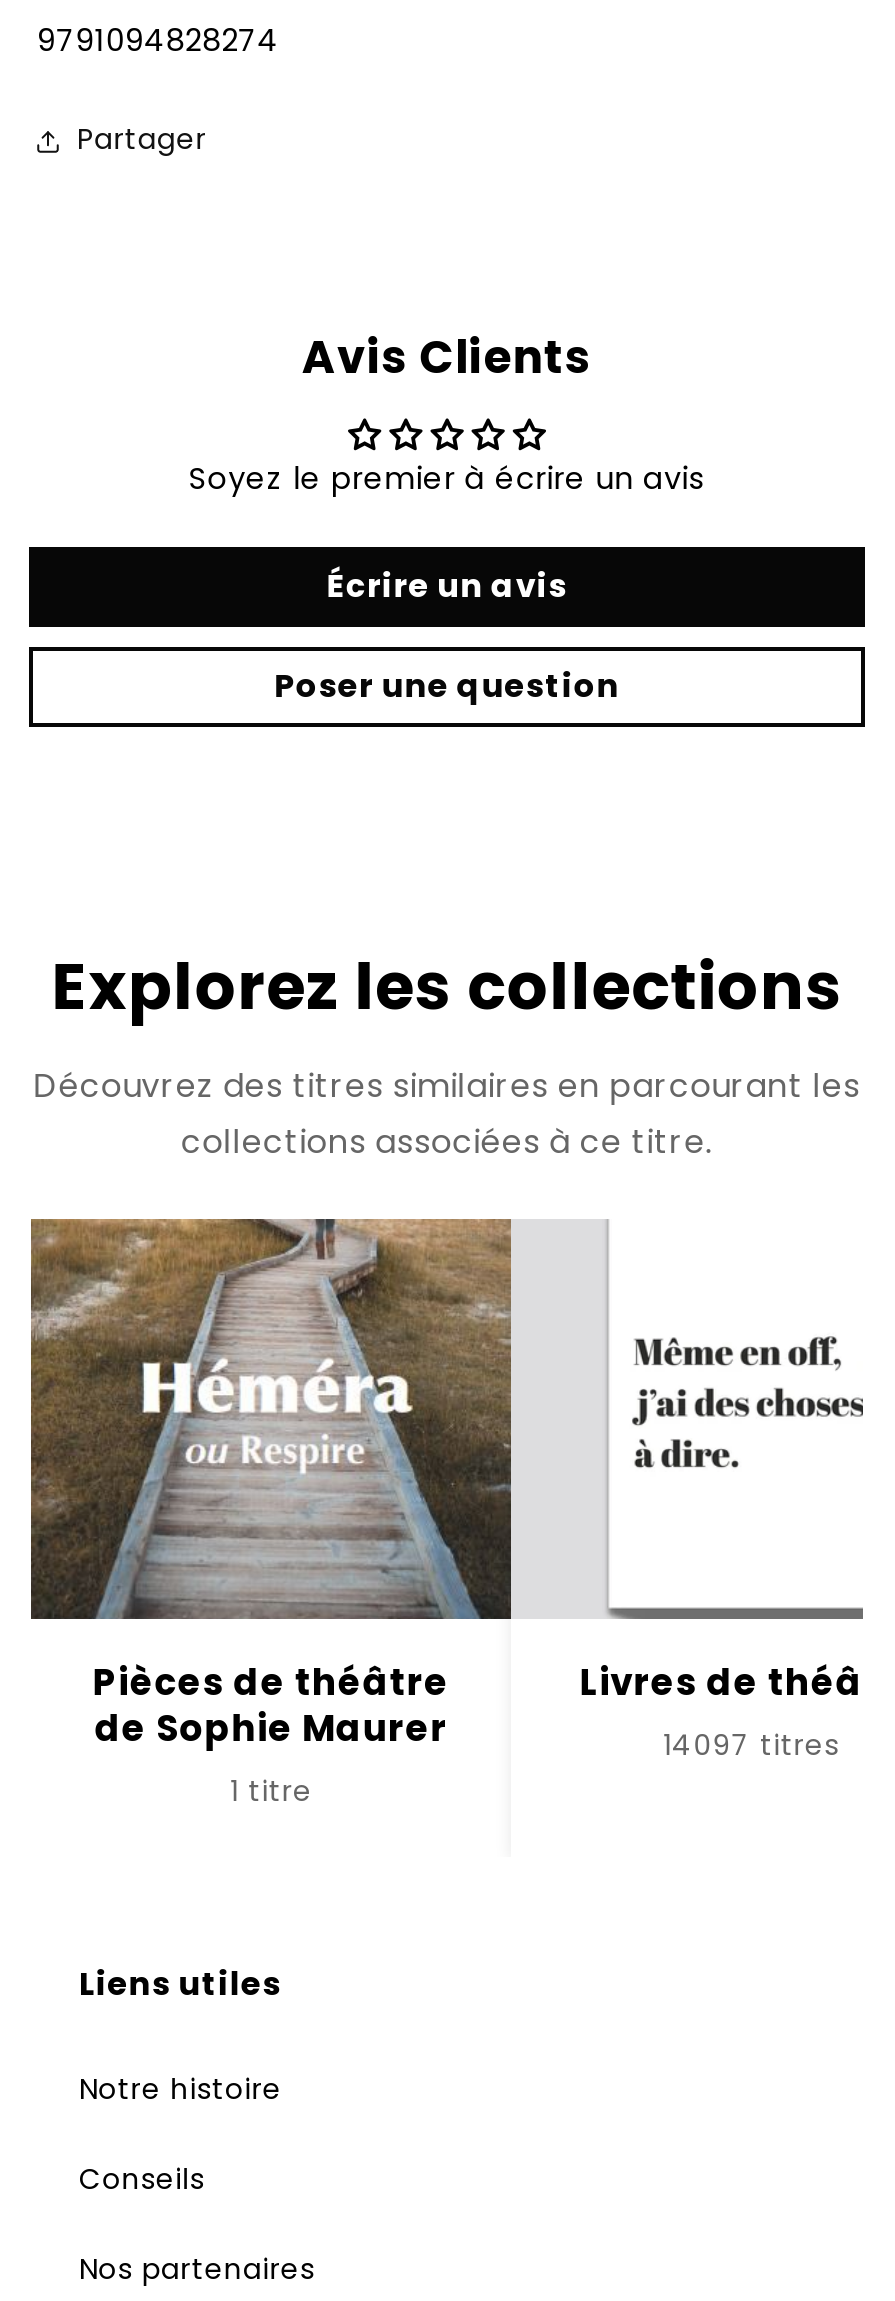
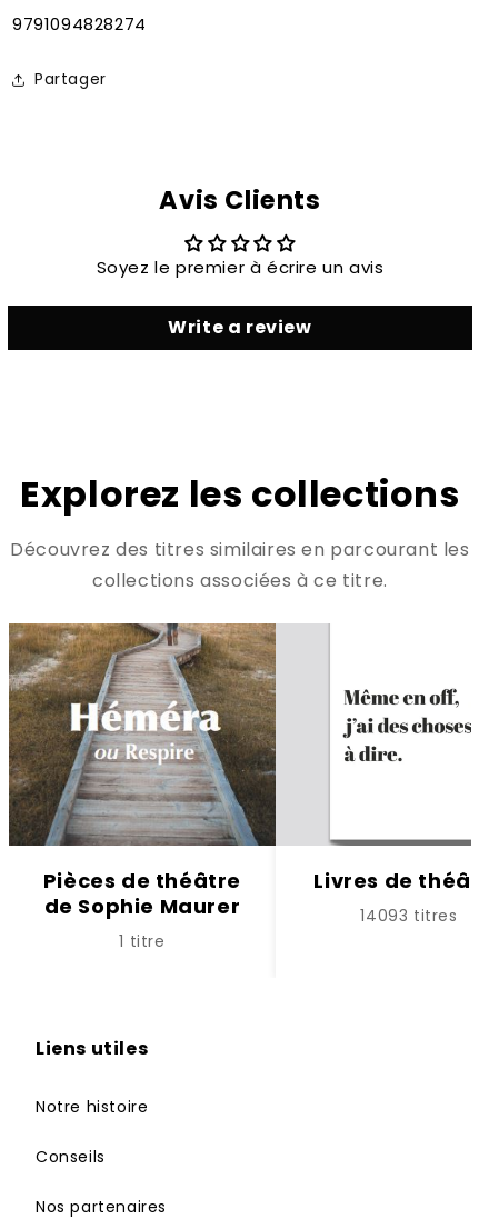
[274,562,620,708] Écrire un avis | Poser une question -> [168,314,312,340] Write a review
[663,1724,839,1764] 14097 titres -> [361,904,457,926] 14093 titres

